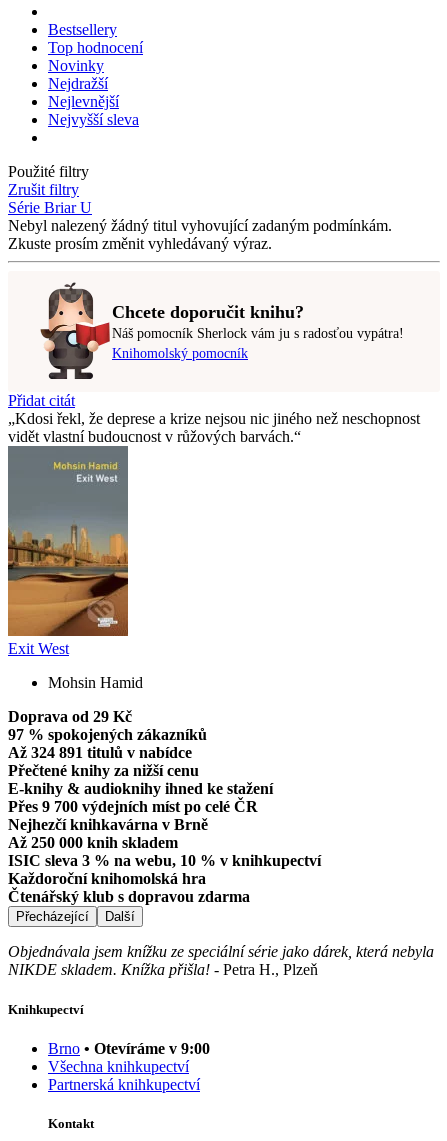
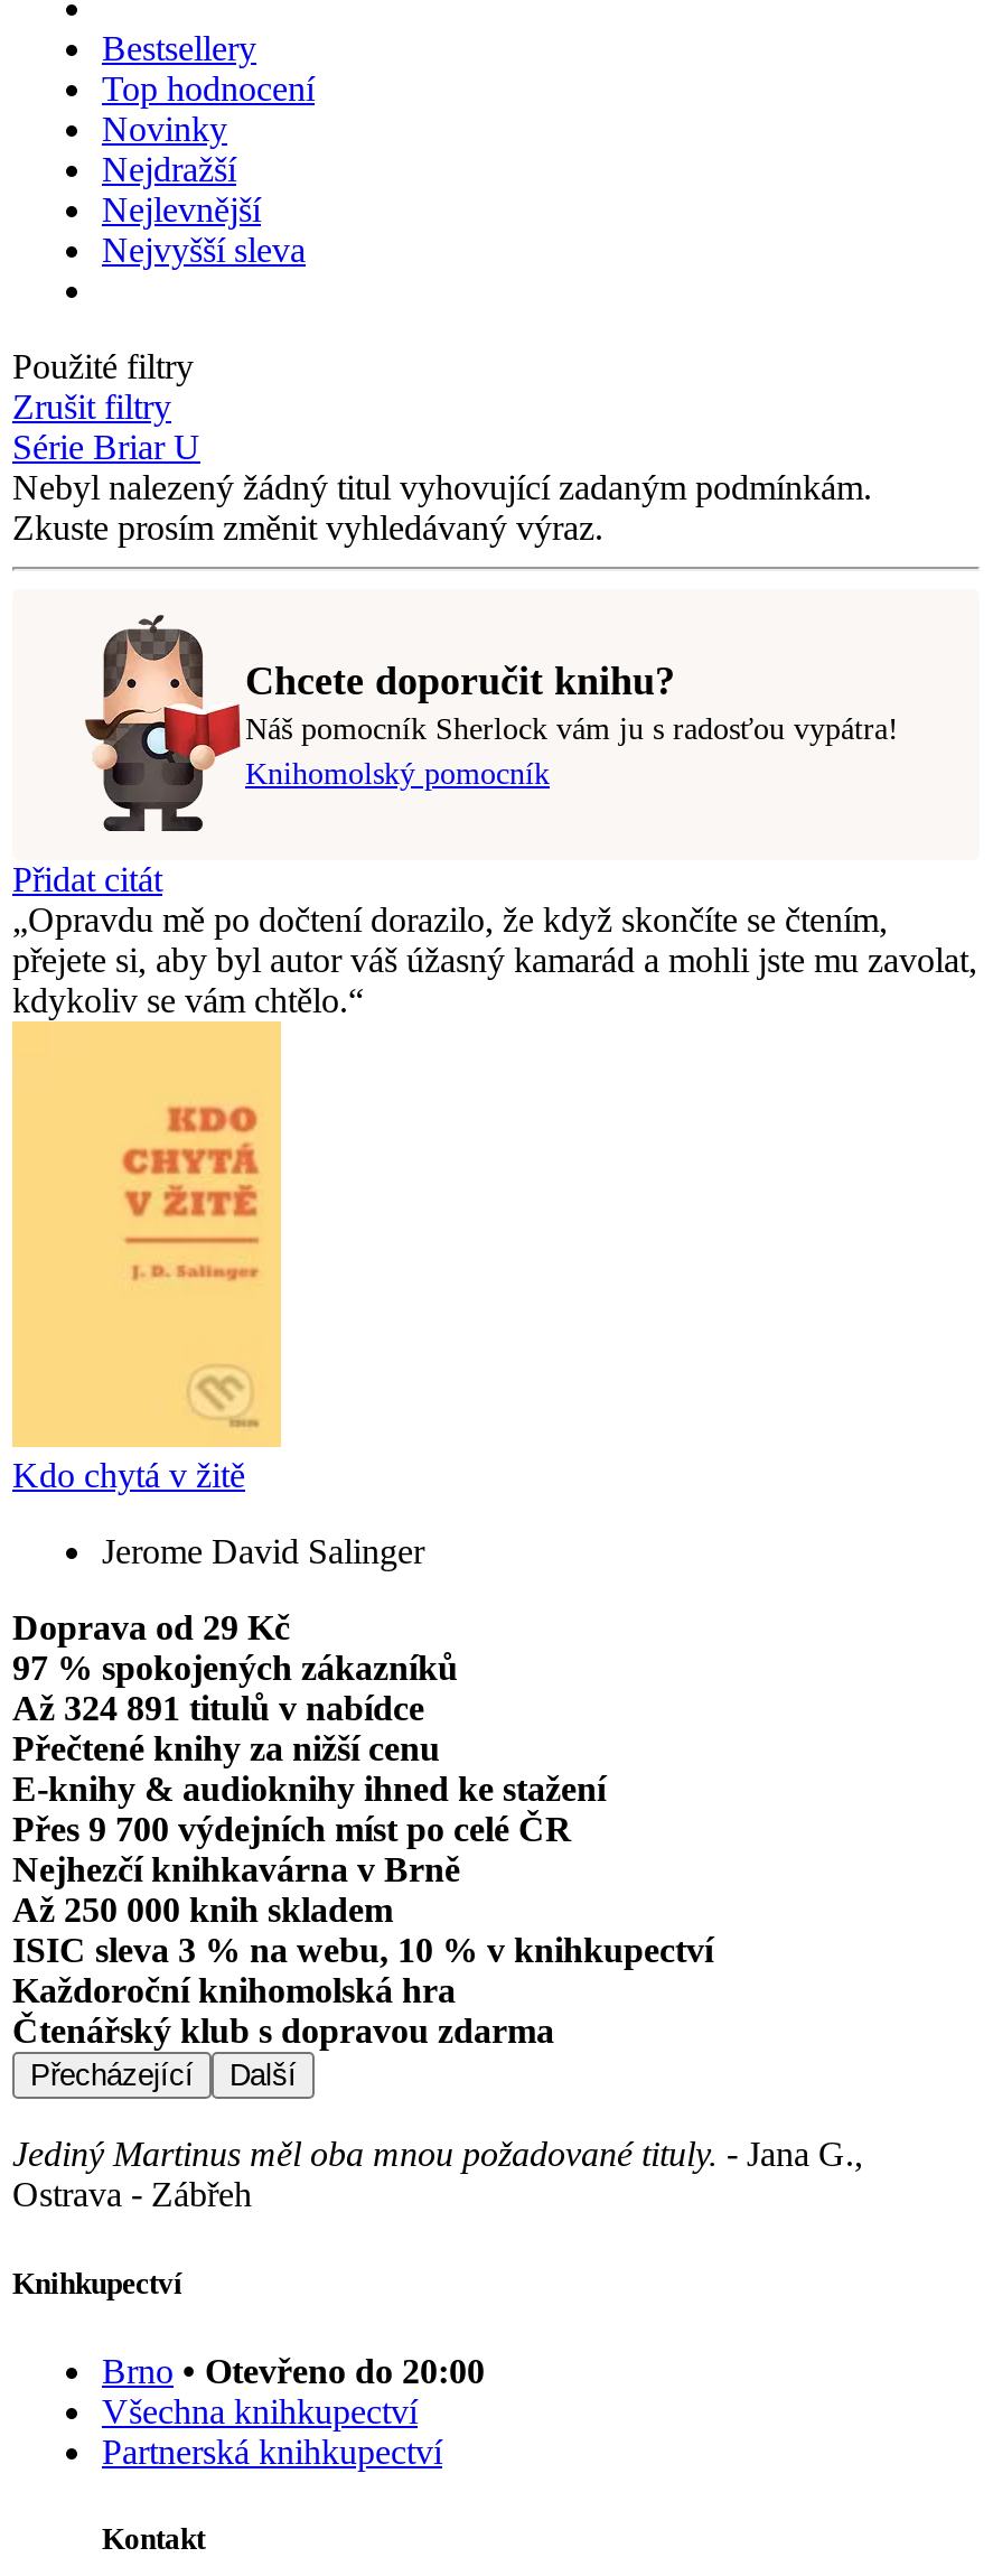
[8,410,420,445] Kdosi řekl, že deprese a krize nejsou nic jiného než neschopnost | vidět vlastní budoucnost v růžových barvách. -> [12,901,977,1020] Opravdu mě po dočtení dorazilo, že když skončíte se čtením, | přejete si, aby byl autor váš úžasný kamarád a mohli jste mu zavolat, | kdykoliv se vám chtělo.
[7,471,129,657] [image] | Exit West -> [10,1037,283,1495] [image] | Kdo chytá v žitě
[48,674,143,691] Mohsin Hamid -> [102,1533,424,1571] Jerome David Salinger
[8,943,434,978] Objednávala jsem knížku ze speciální série jako dárek, která nebyla | NIKDE skladem. Knížka přišla! - Petra H., Plzeň -> [12,2136,863,2214] Jediný Martinus měl oba mnou požadované tituly. - Jana G., | Ostrava - Zábřeh
[48,1040,210,1057] Brno • Otevíráme v 9:00 -> [102,2351,485,2389] Brno • Otevřeno do 20:00

